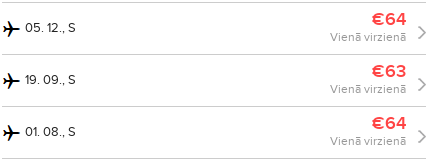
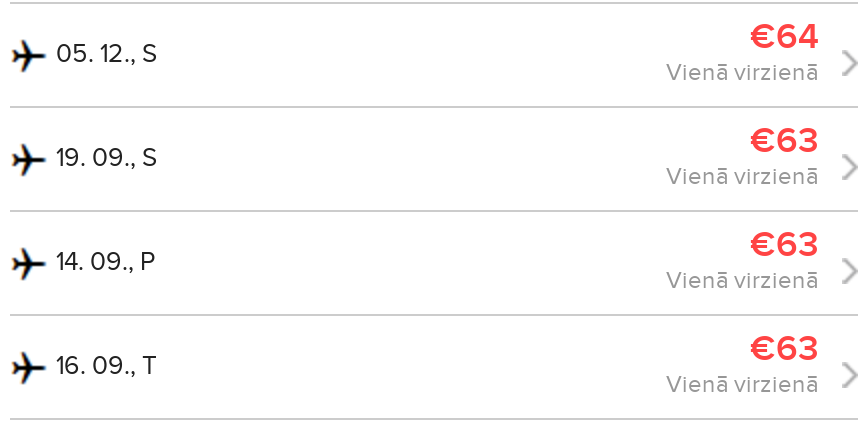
[25,112,406,140] 01. 08., S | €64 -> [56,222,818,382] 14. 09., P | €63 | Vienā virzienā | 16. 09., T | €63

